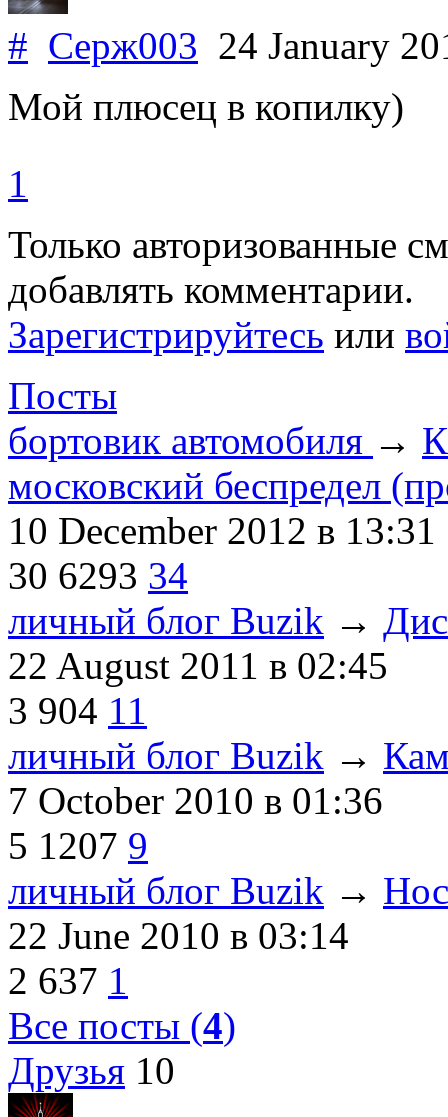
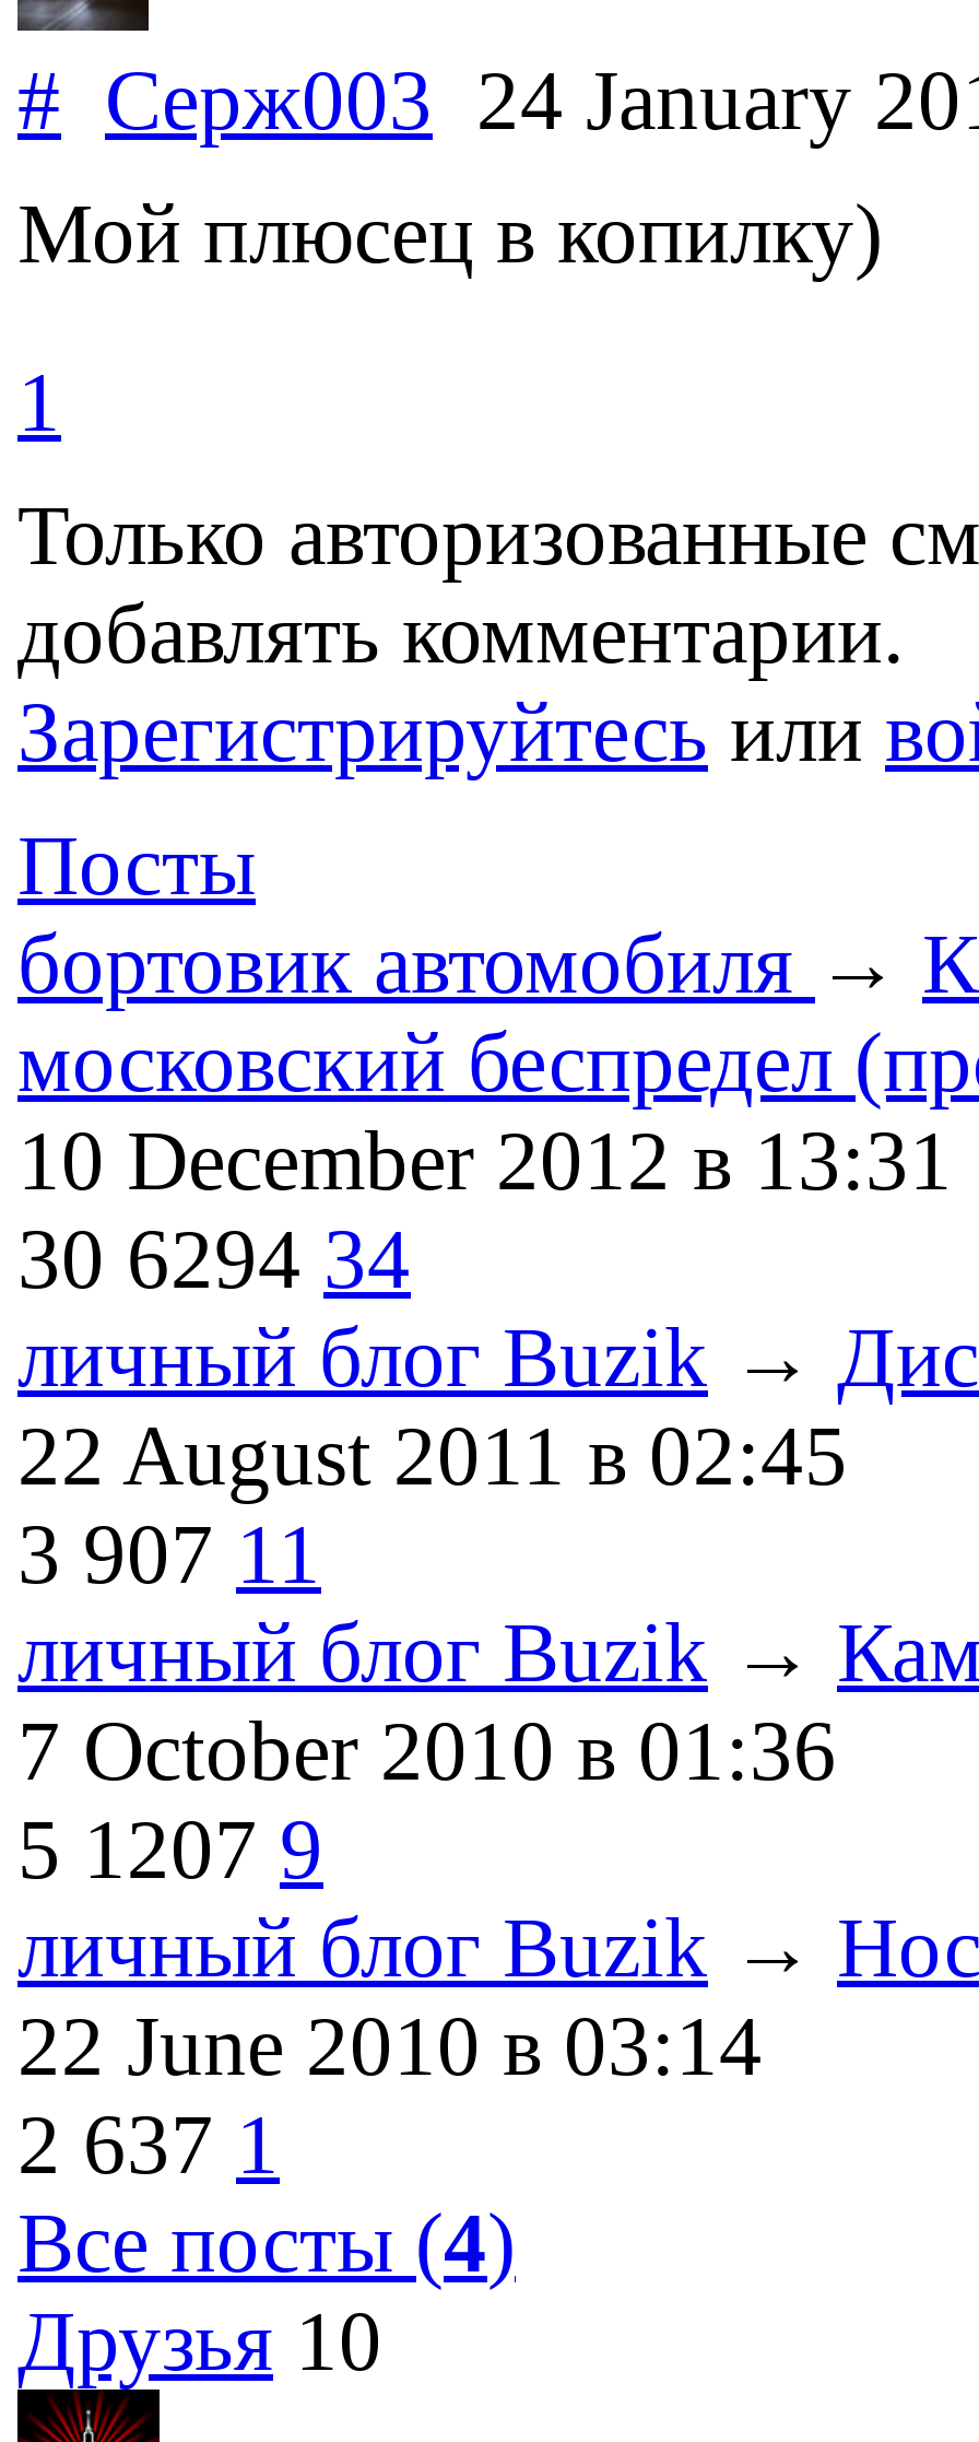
[8,554,188,597] 30 6293 34 -> [17,1212,411,1306] 30 6294 34
[8,689,147,732] 3 904 11 -> [17,1507,321,1601] 3 907 11

